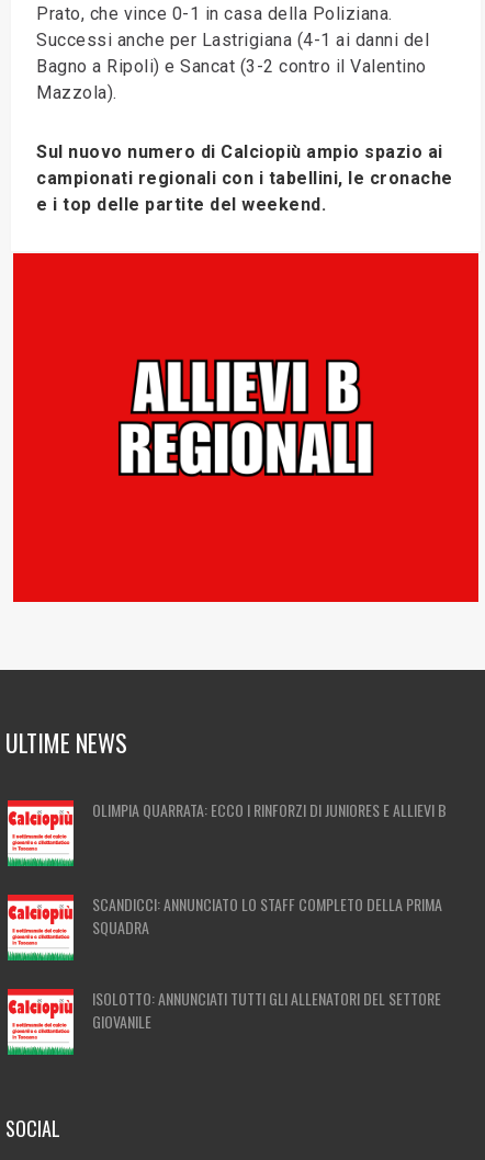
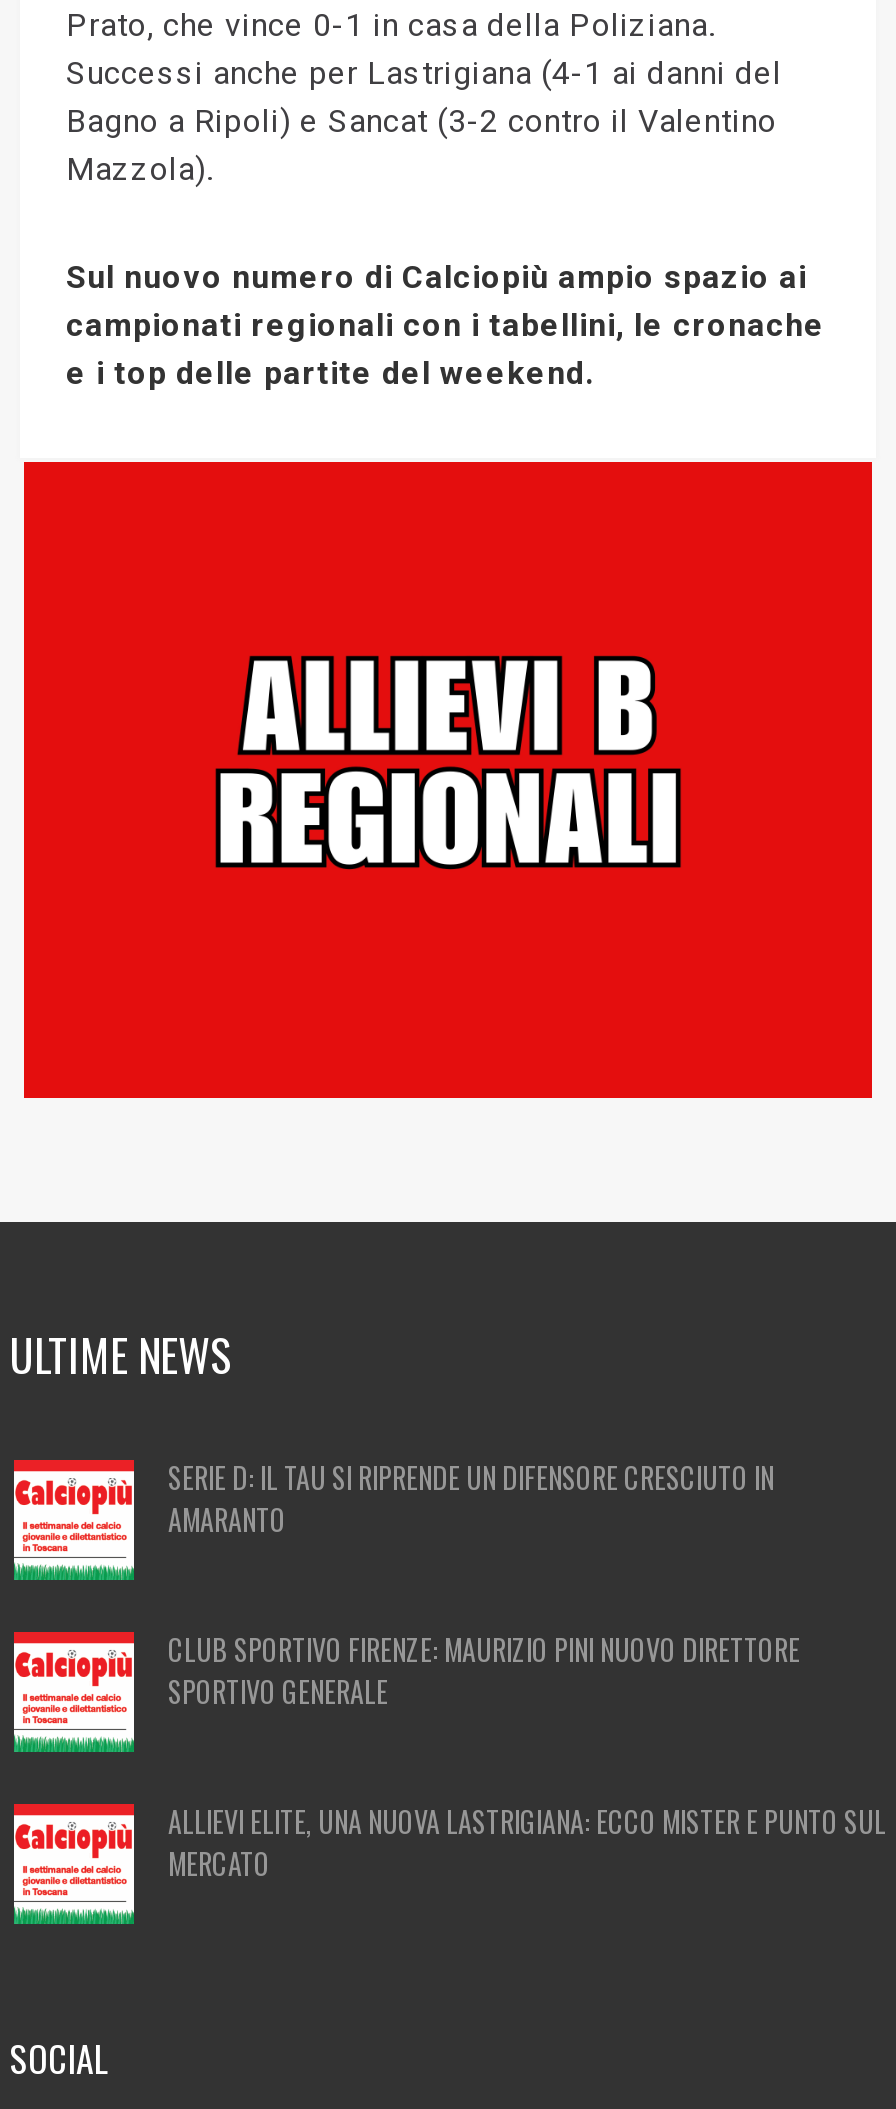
[92,798,447,821] OLIMPIA QUARRATA: ECCO I RINFORZI DI JUNIORES E ALLIEVI B -> [168,1455,774,1539] SERIE D: IL TAU SI RIPRENDE UN DIFENSORE CRESCIUTO IN | AMARANTO
[92,892,442,938] SCANDICCI: ANNUNCIATO LO STAFF COMPLETO DELLA PRIMA | SQUADRA -> [168,1627,800,1711] CLUB SPORTIVO FIRENZE: MAURIZIO PINI NUOVO DIRETTORE | SPORTIVO GENERALE
[92,986,441,1032] ISOLOTTO: ANNUNCIATI TUTTI GLI ALLENATORI DEL SETTORE | GIOVANILE -> [168,1799,886,1883] ALLIEVI ELITE, UNA NUOVA LASTRIGIANA: ECCO MISTER E PUNTO SUL | MERCATO

